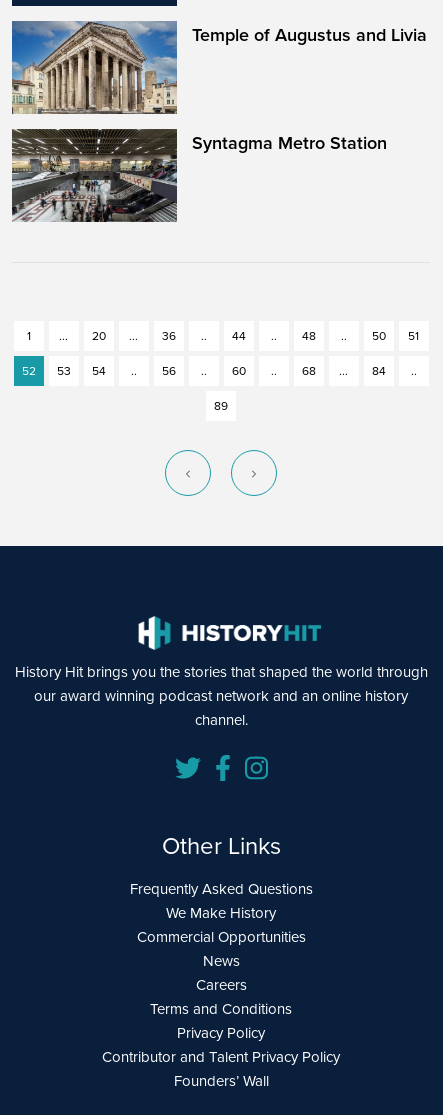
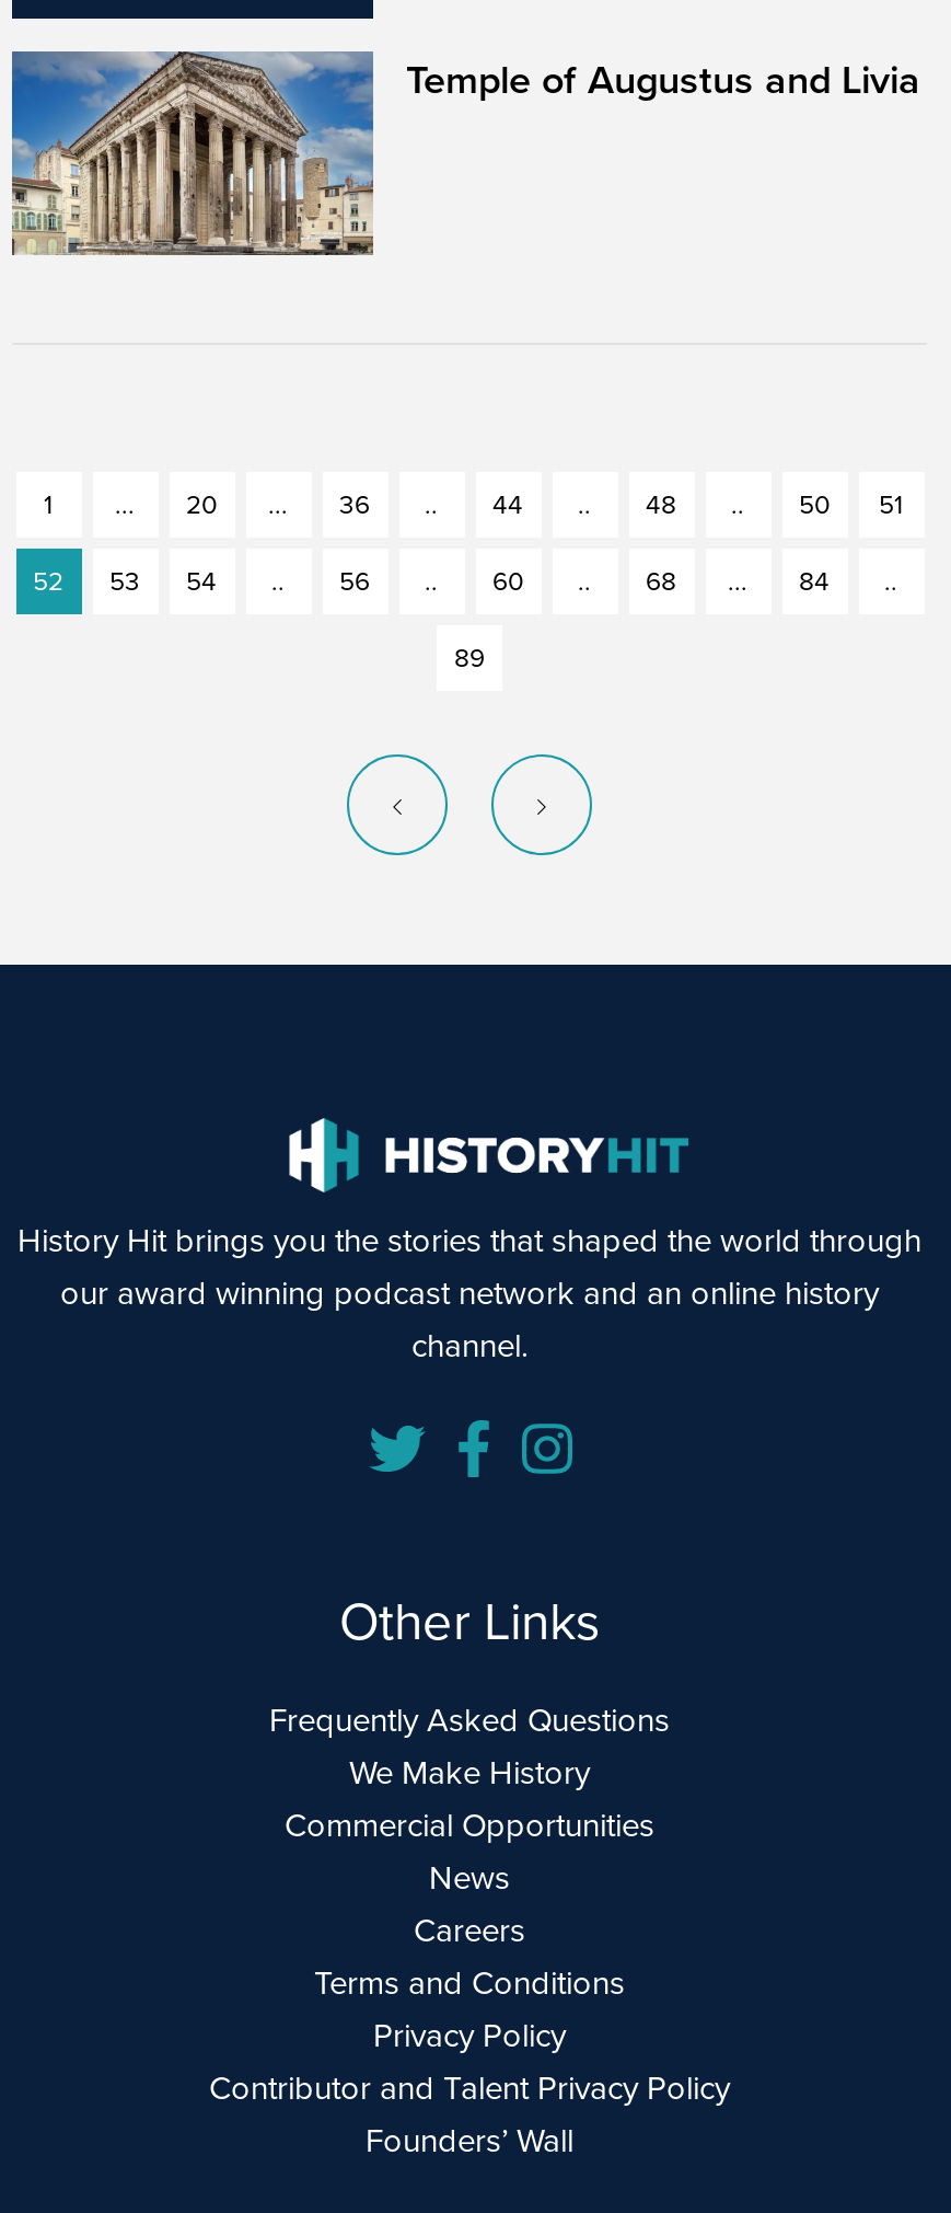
[11,128,387,222] [image] | Syntagma Metro Station -> none

